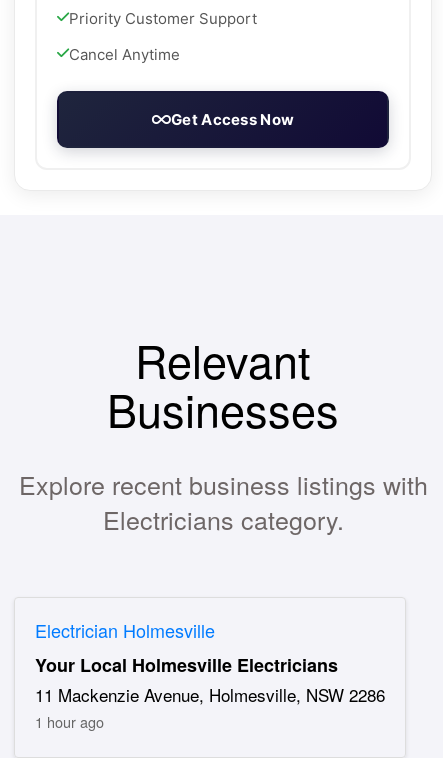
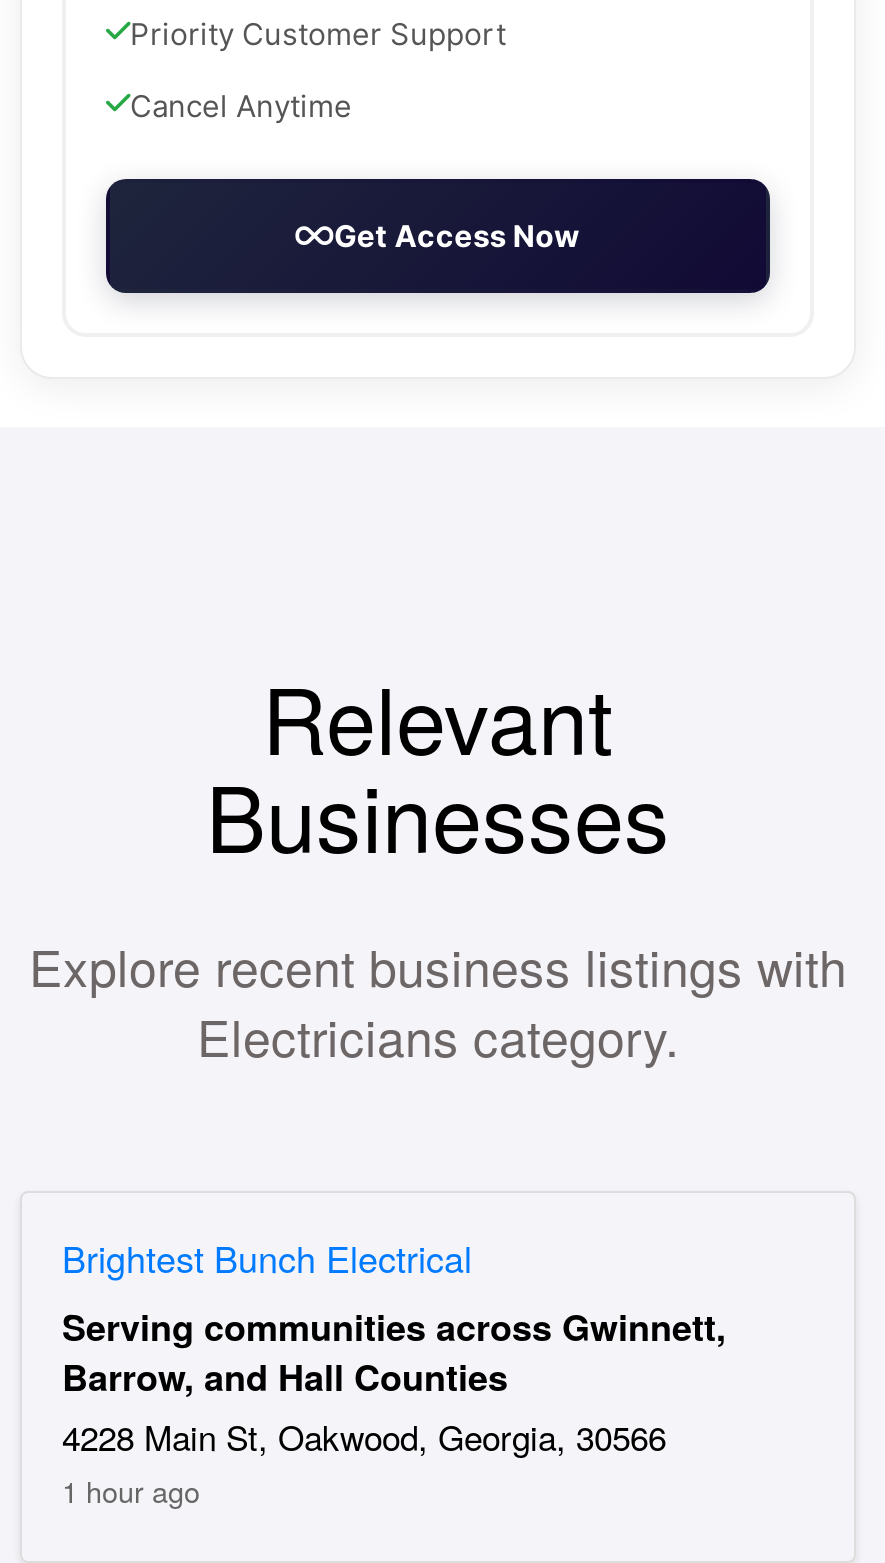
[35,616,385,706] Electrician Holmesville | Your Local Holmesville Electricians | 11 Mackenzie Avenue, Holmesville, NSW 2286 -> [62,1230,726,1460] Brightest Bunch Electrical | Serving communities across Gwinnett, | Barrow, and Hall Counties | 4228 Main St, Oakwood, Georgia, 30566

